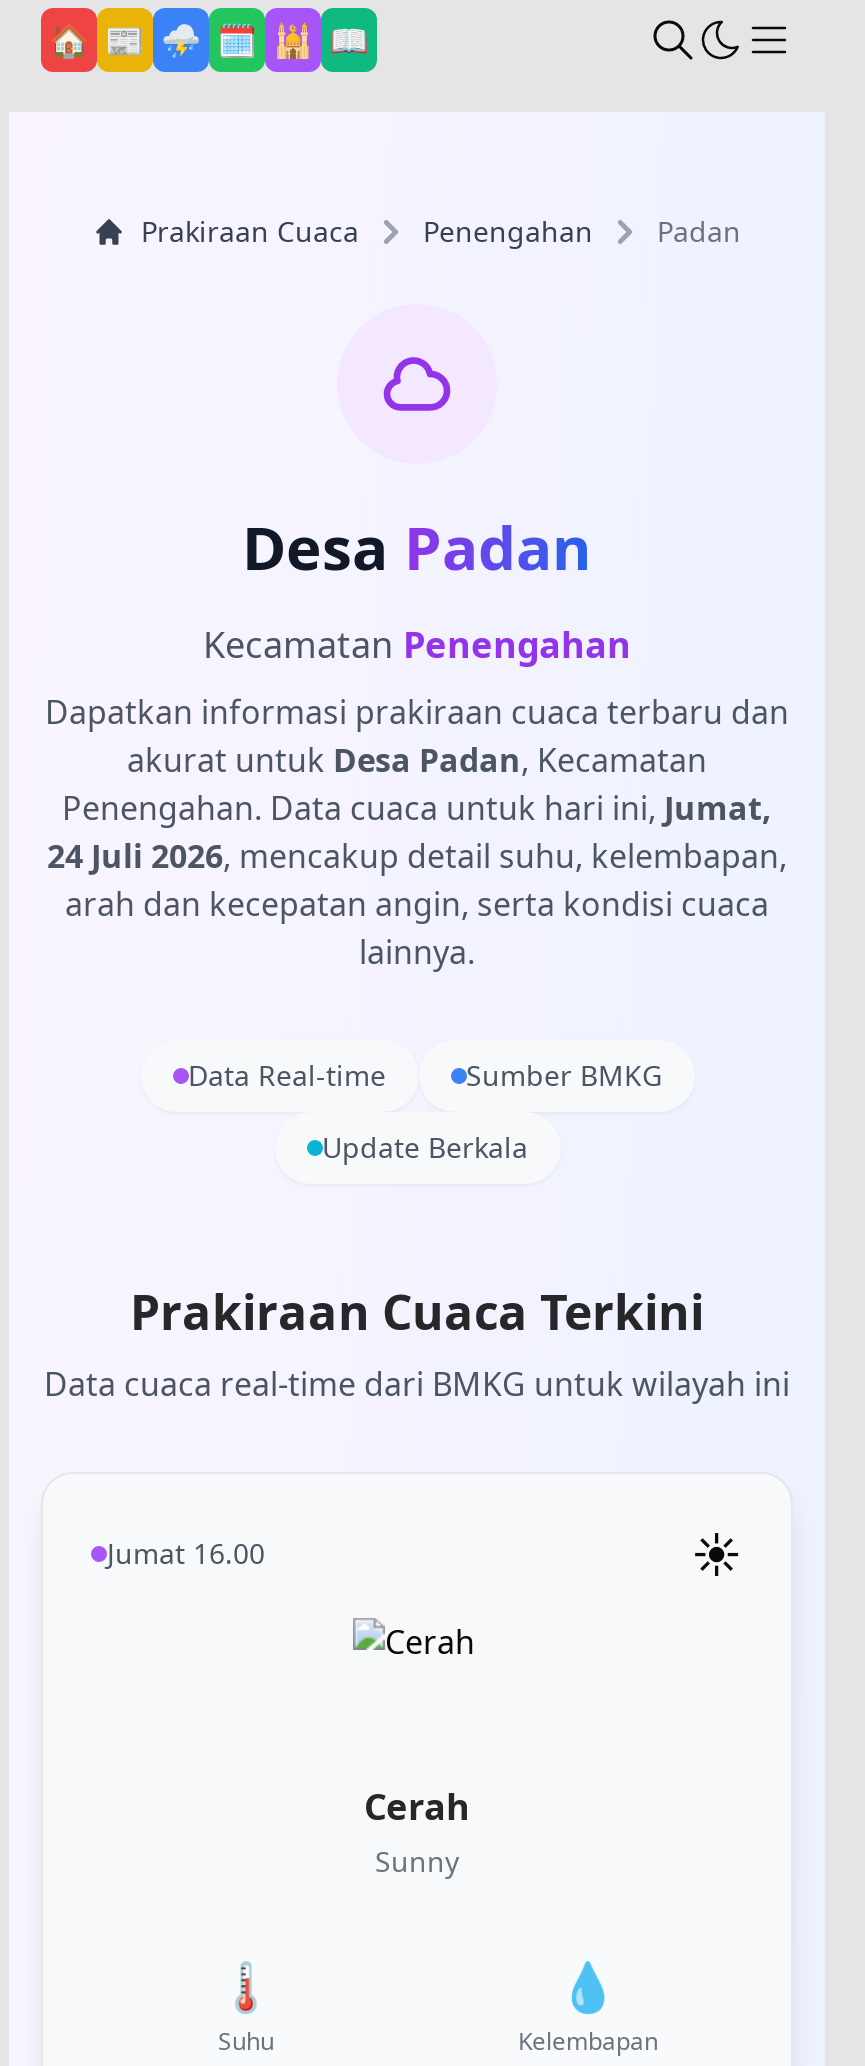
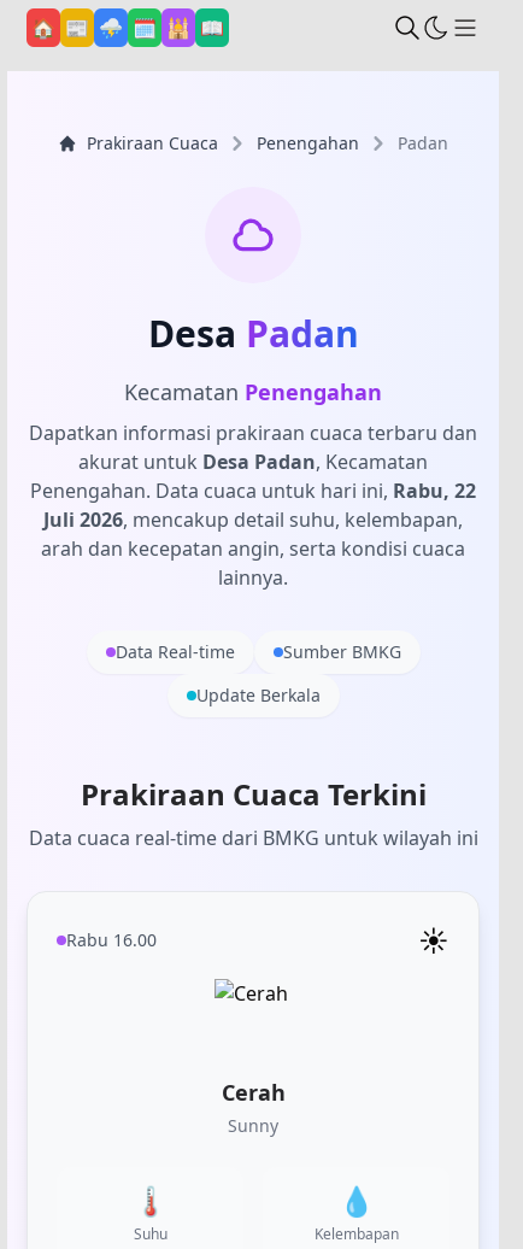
[47,786,787,878] Penengahan. Data cuaca untuk hari ini, Jumat, | 24 Juli 2026, mencakup detail suhu, kelembapan, -> [30,477,476,533] Penengahan. Data cuaca untuk hari ini, Rabu, 22 | Juli 2026, mencakup detail suhu, kelembapan,
[107,1534,265,1572] Jumat 16.00 -> [66,928,157,951] Rabu 16.00

